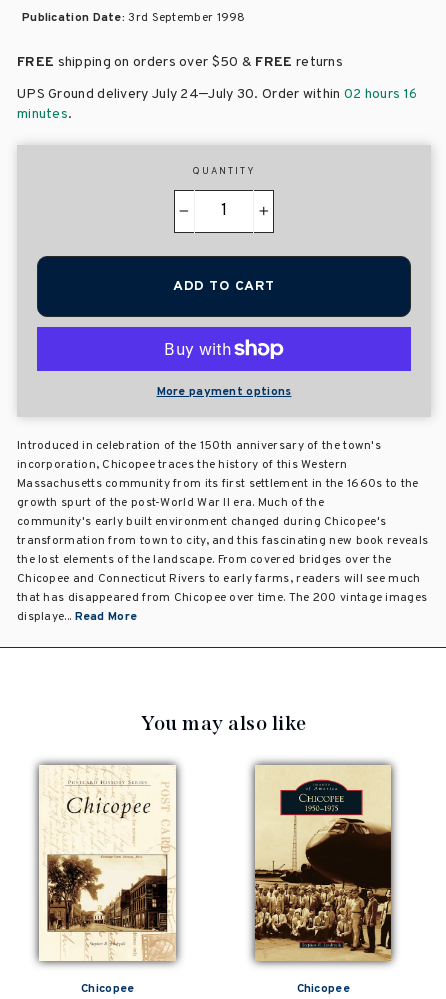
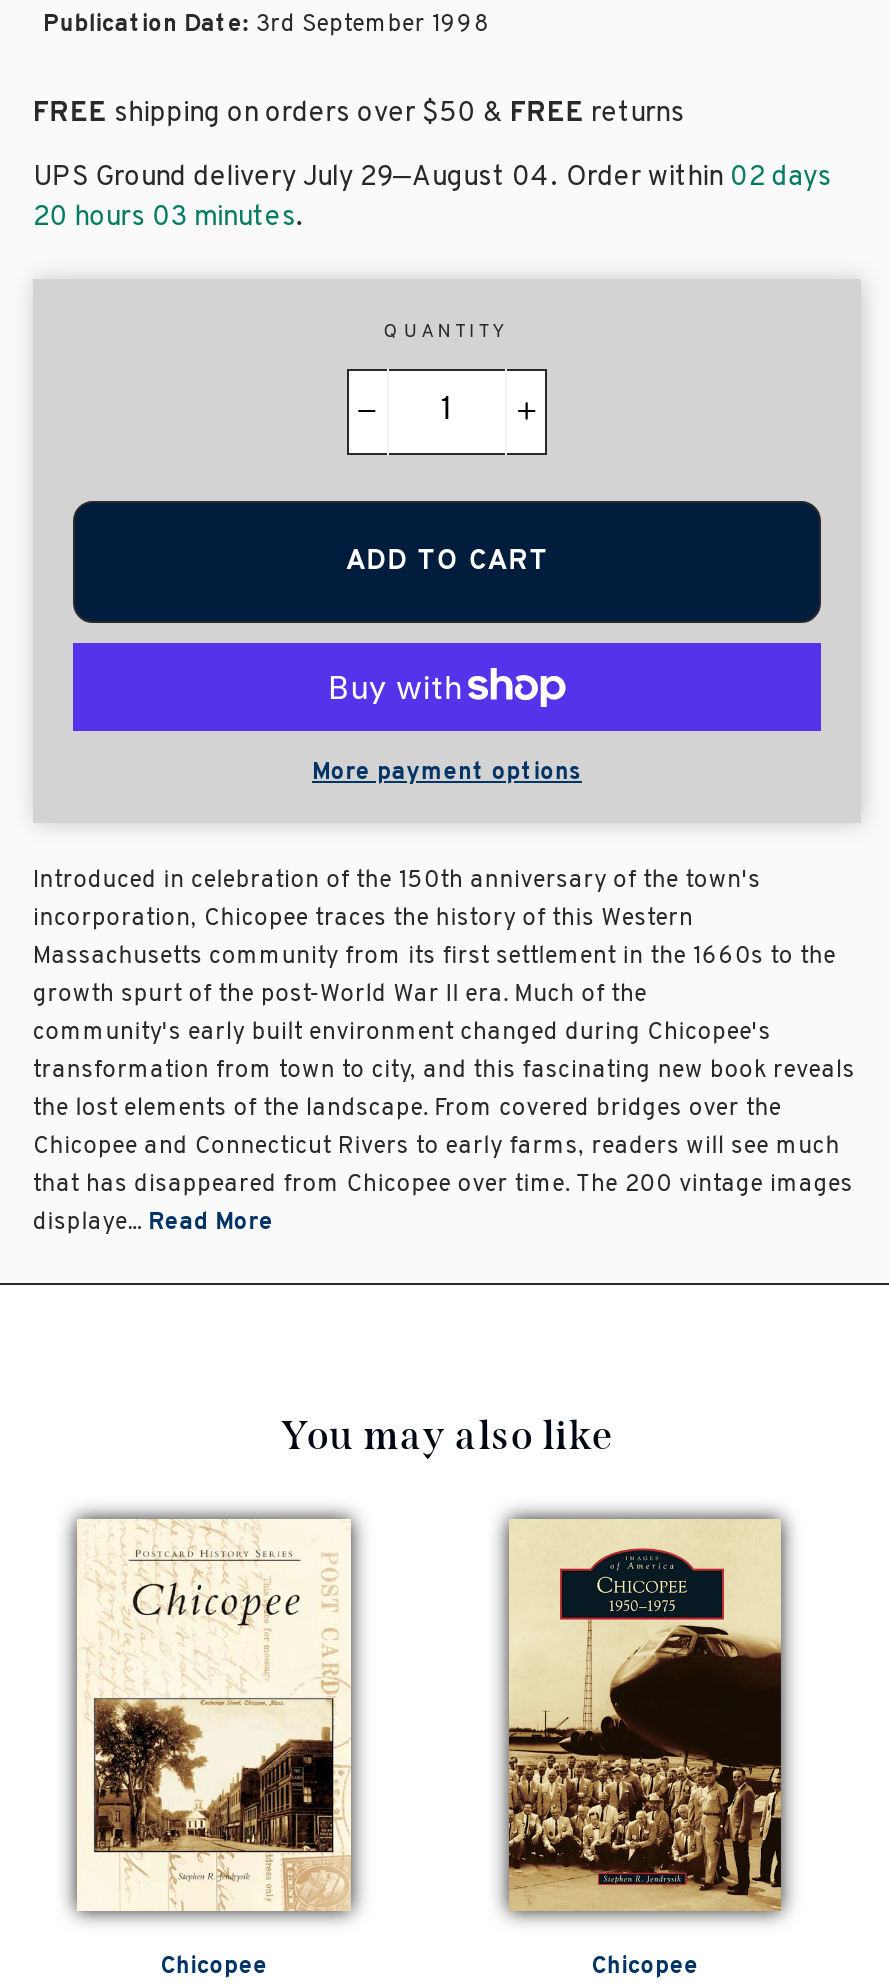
[17,84,417,123] UPS Ground delivery July 24–July 30. Order within 02 hours 16 | minutes. -> [33,157,832,235] UPS Ground delivery July 29–August 04. Order within 02 days | 20 hours 03 minutes.

